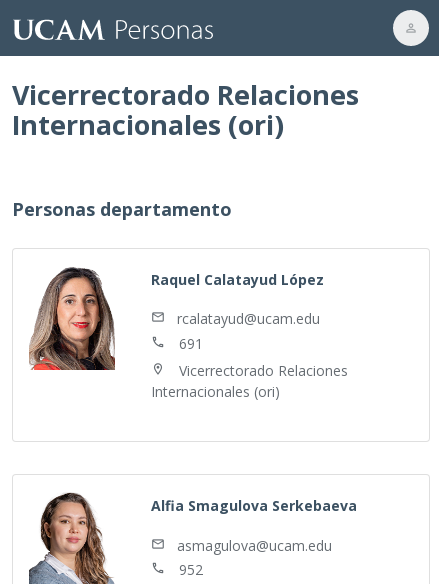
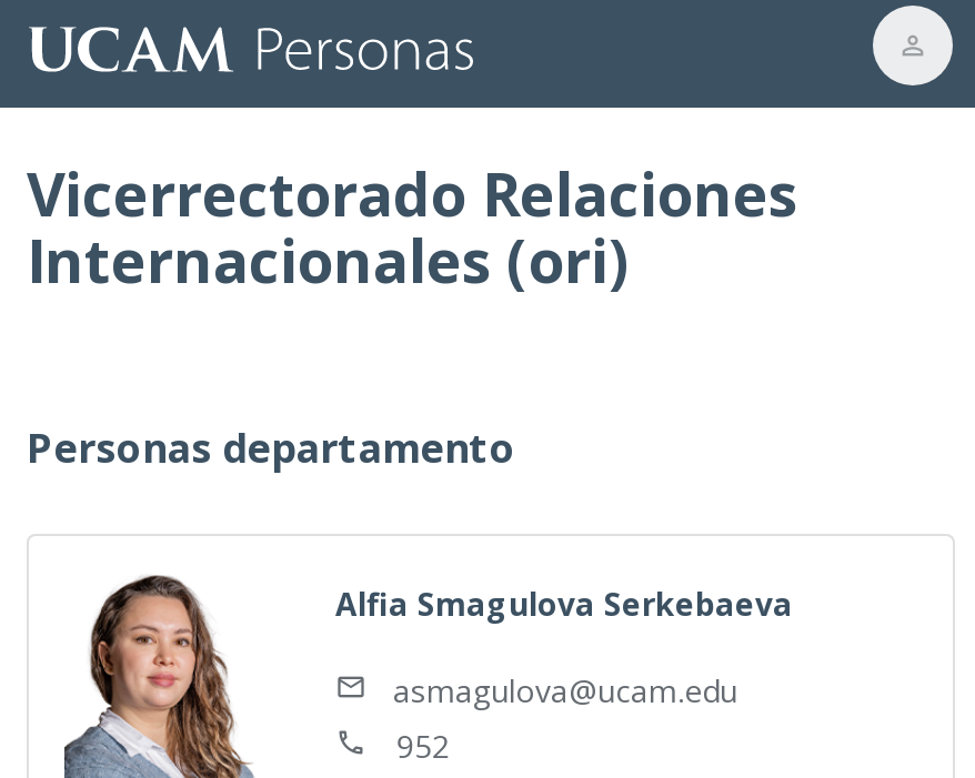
[28,267,348,401] [image] | Raquel Calatayud López | rcalatayud@ucam.edu | 691 | Vicerrectorado Relaciones | Internacionales (ori) -> none

